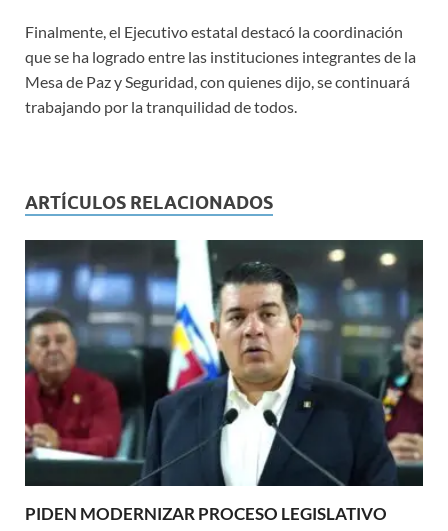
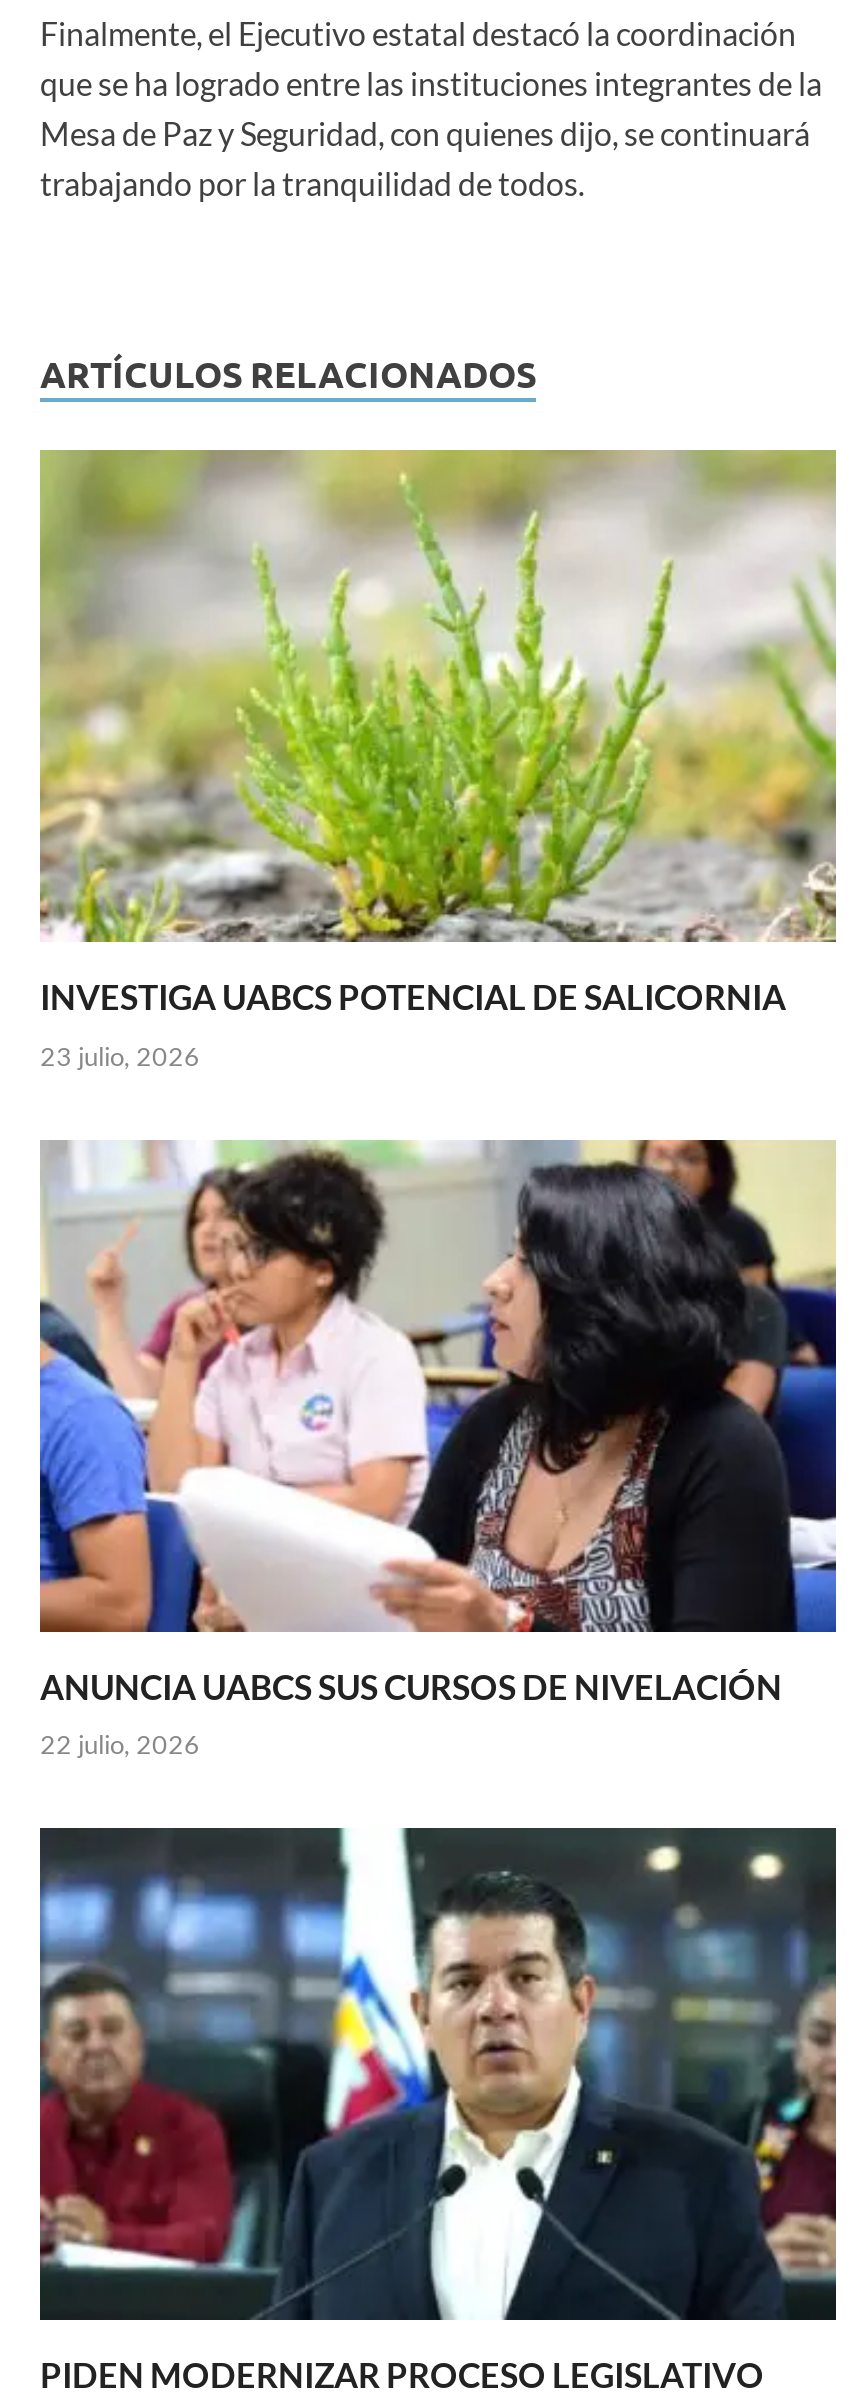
none -> [38,448,838,1072] [image] | INVESTIGA UABCS POTENCIAL DE SALICORNIA | 23 julio, 2026
none -> [38,1138,838,1760] [image] | ANUNCIA UABCS SUS CURSOS DE NIVELACIÓN | 22 julio, 2026

